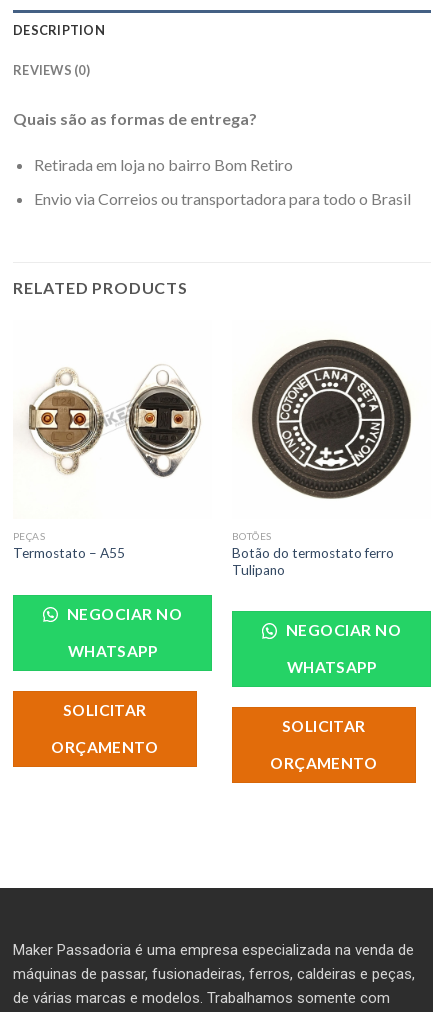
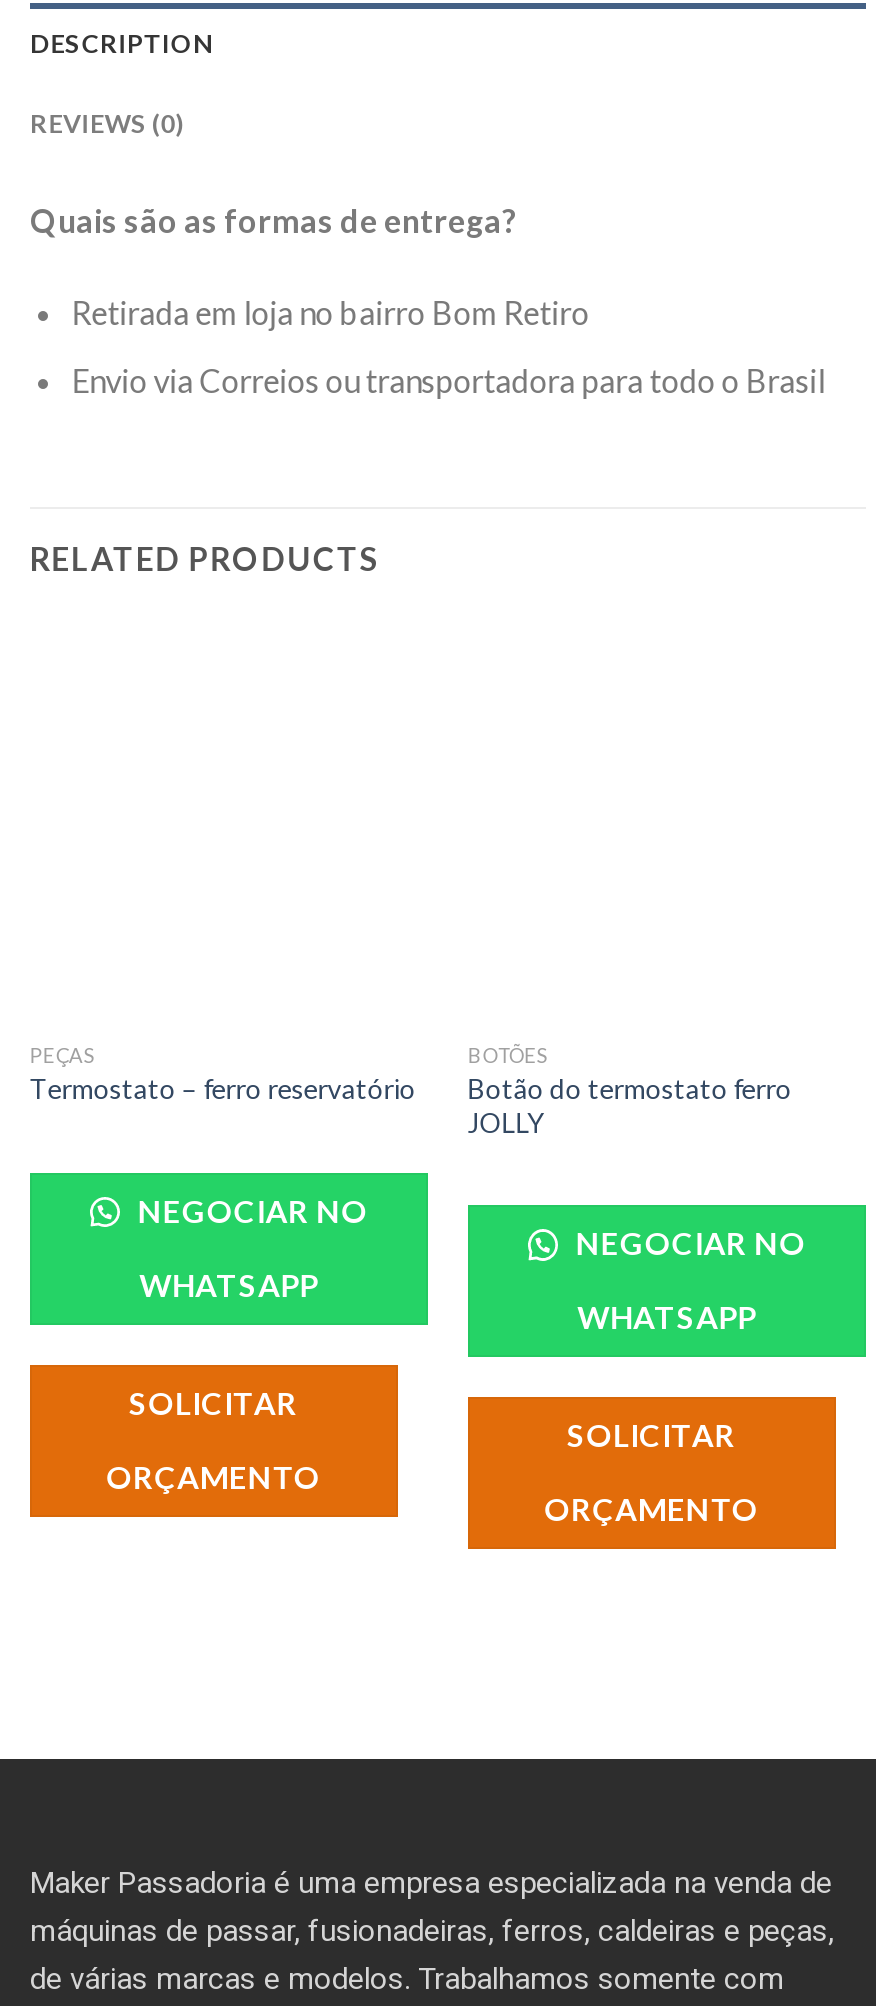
[251,338,412,500] [image] -> none
[26,365,201,478] [image] -> none
[13,545,125,561] Termostato – A55 -> [30,1073,416,1105] Termostato – ferro reservatório
[232,562,285,578] Tulipano -> [468,1106,546,1138] JOLLY

